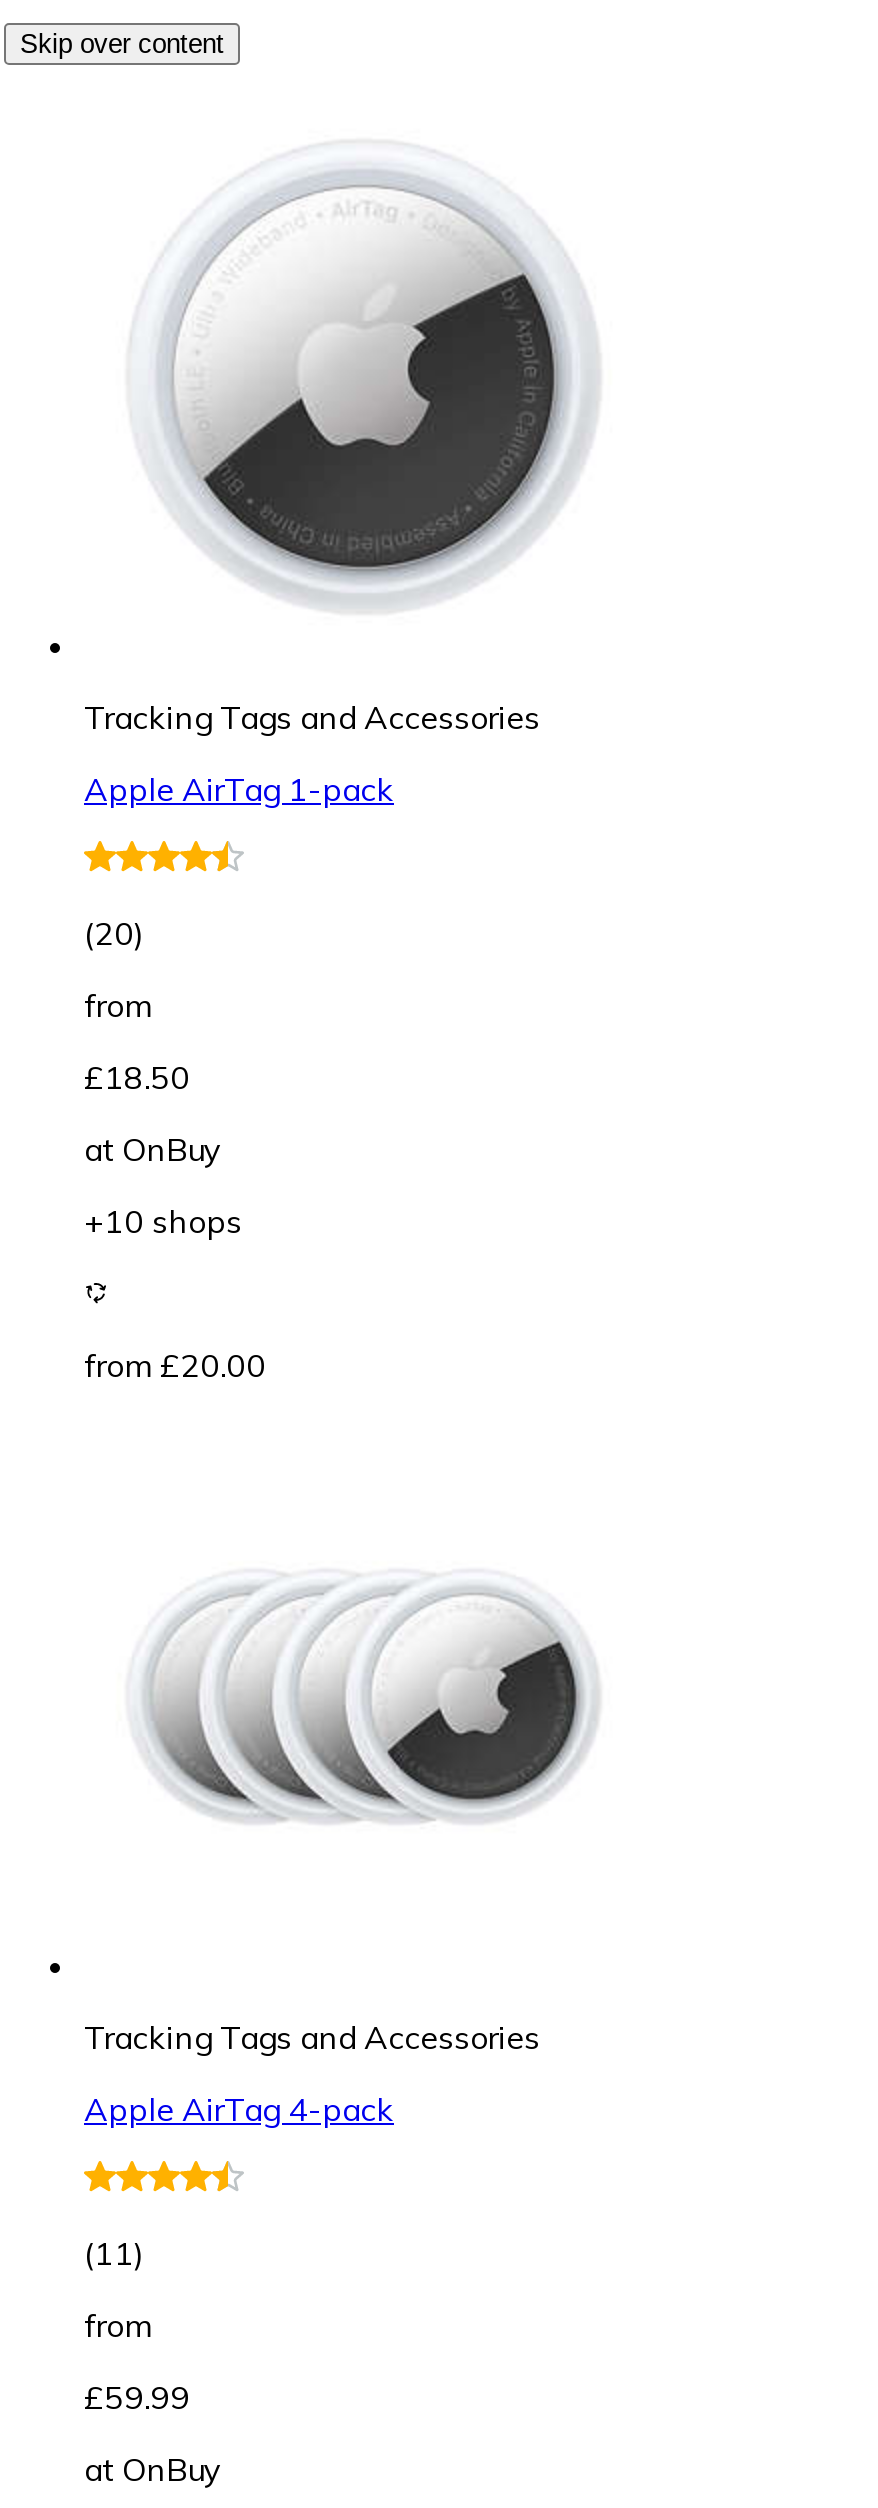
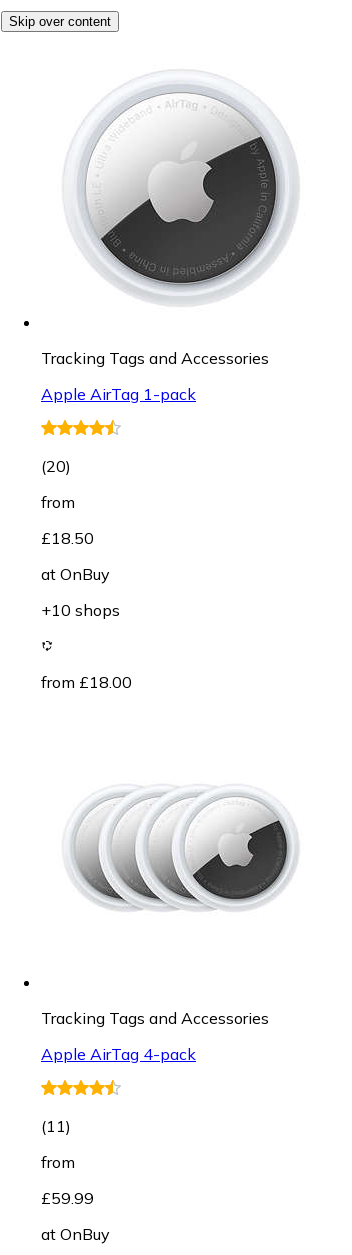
[84,1346,266,1386] from £20.00 -> [41,672,132,692] from £18.00

